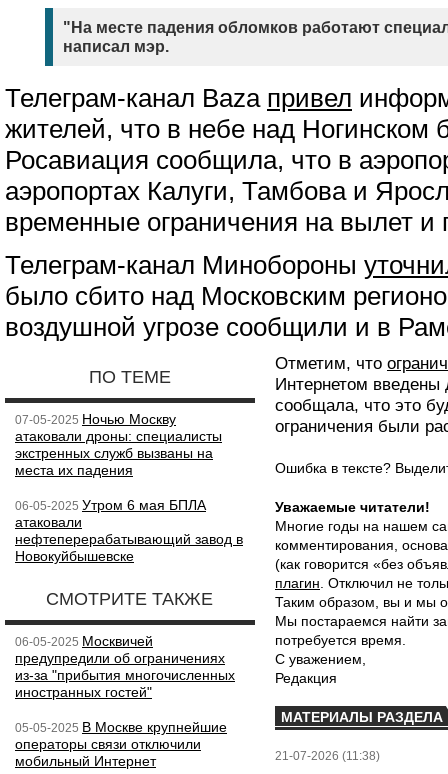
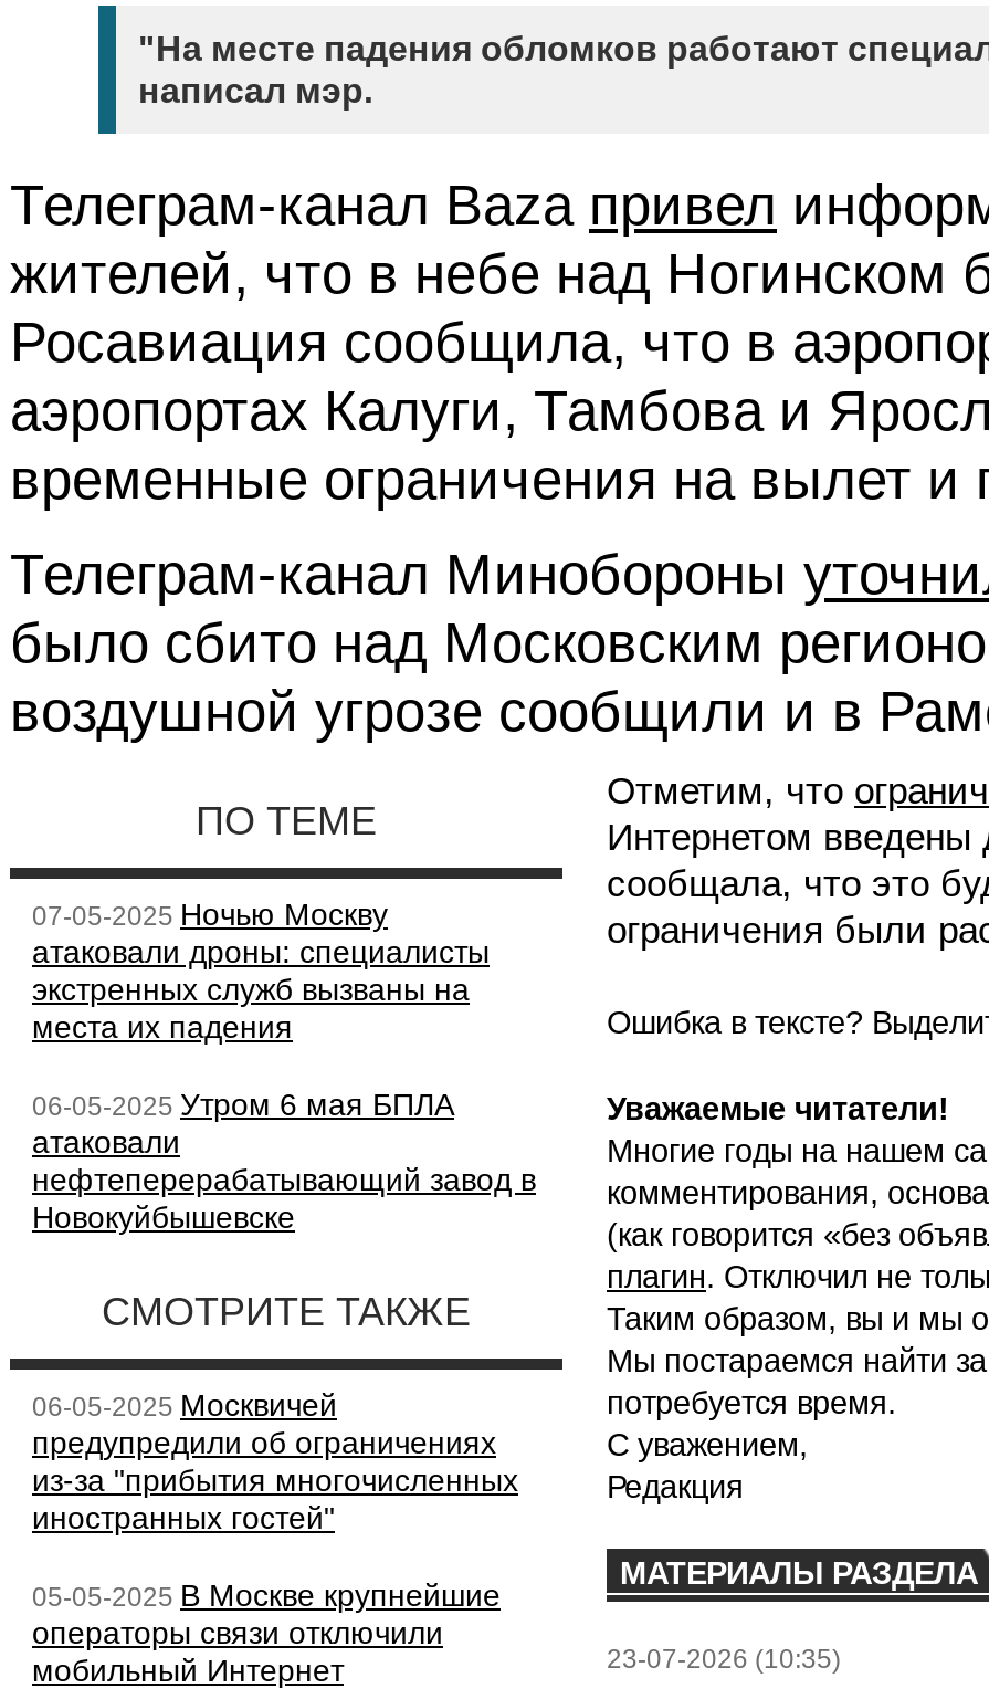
[275,749,380,763] 21-07-2026 (11:38) -> [607,1644,841,1675] 23-07-2026 (10:35)

